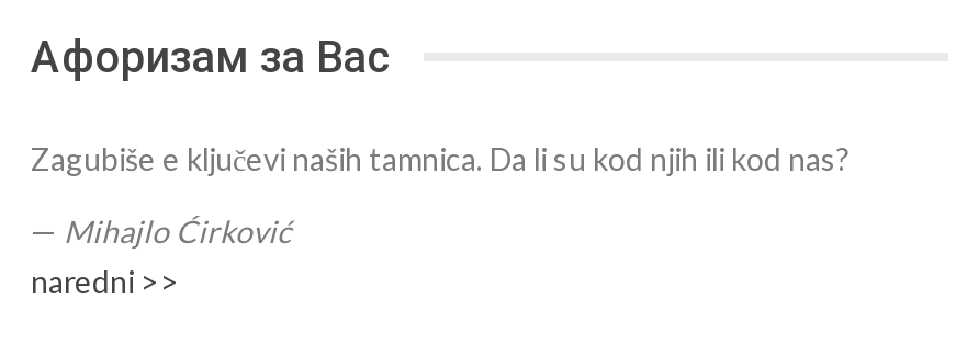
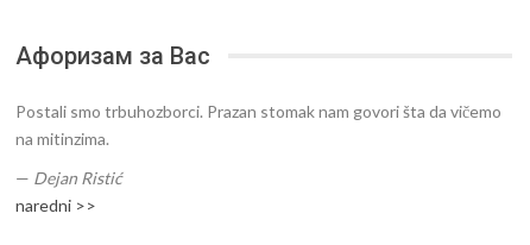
[31,139,850,176] Zagubiše e ključevi naših tamnica. Da li su kod njih ili kod nas? -> [15,101,501,149] Postali smo trbuhozborci. Prazan stomak nam govori šta da vičemo | na mitinzima.
[31,211,292,249] — Mihajlo Ćirković -> [15,168,122,188] — Dejan Ristić

